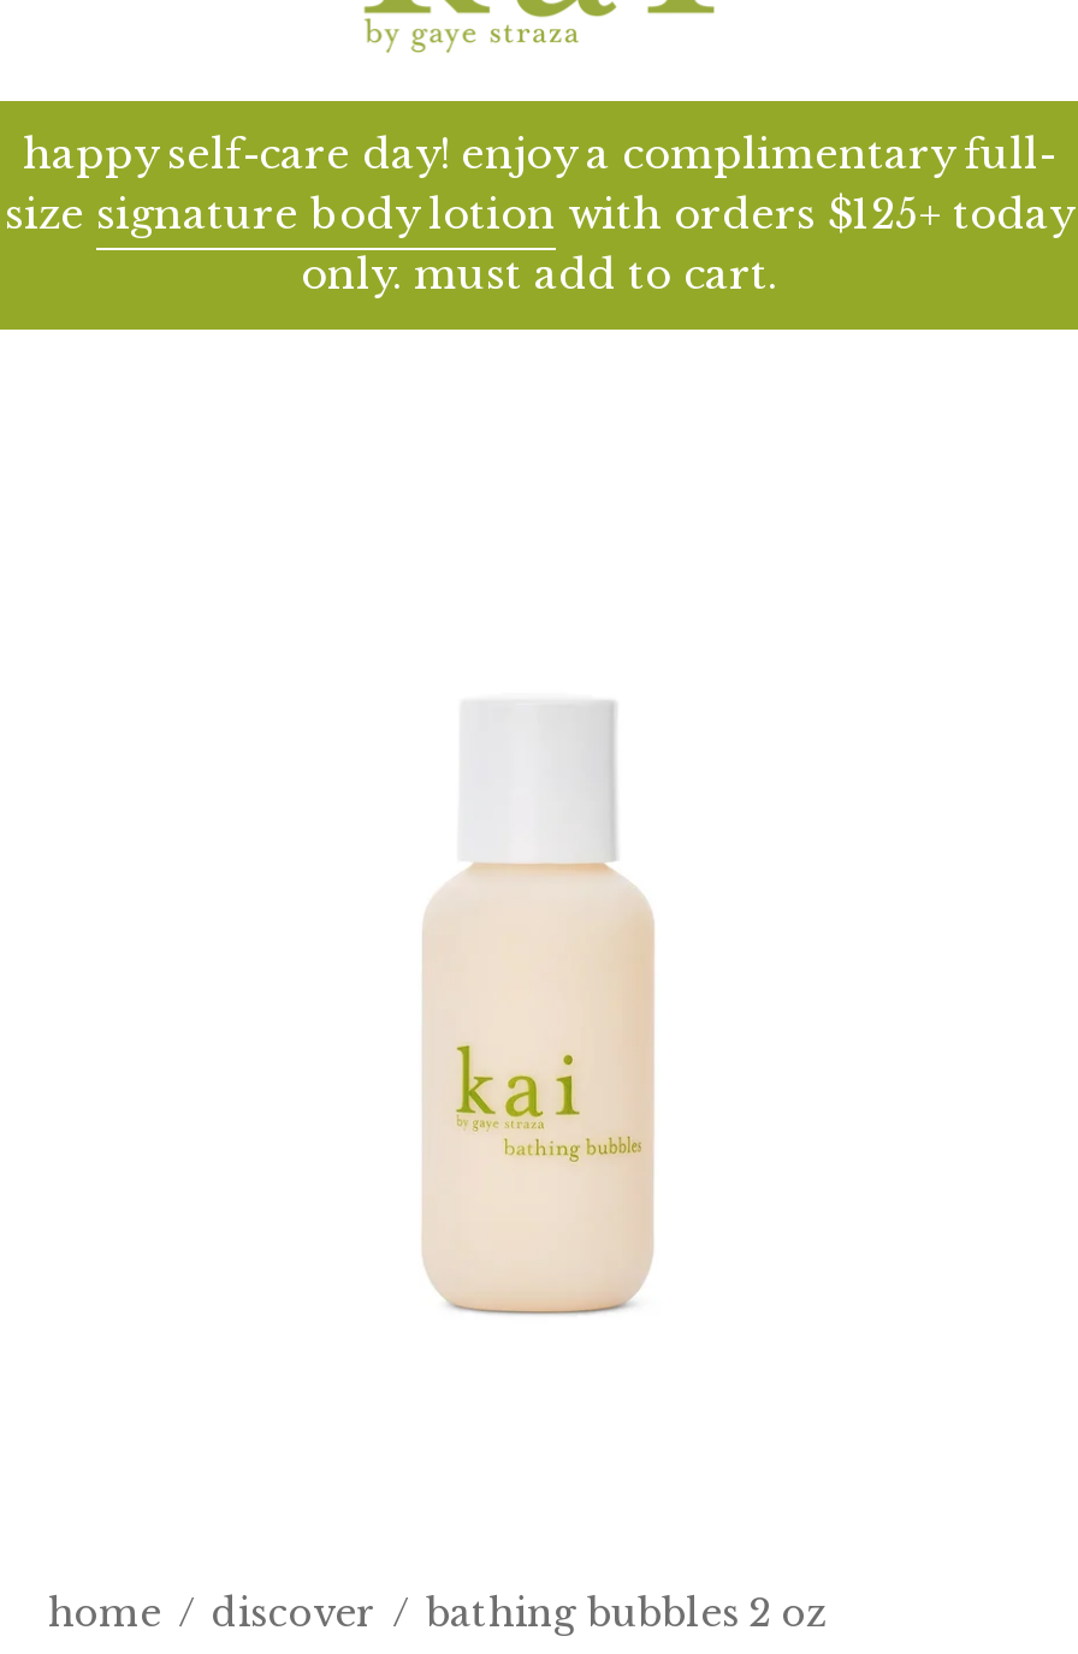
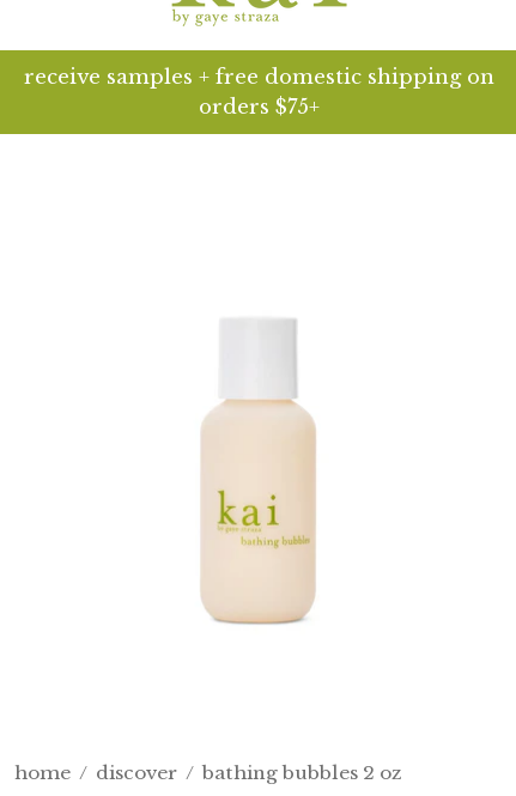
[5,130,1073,301] happy self-care day! enjoy a complimentary full- | size signature body lotion with orders $125+ today | only. must add to cart. -> [23,65,494,120] receive samples + free domestic shipping on | orders $75+

